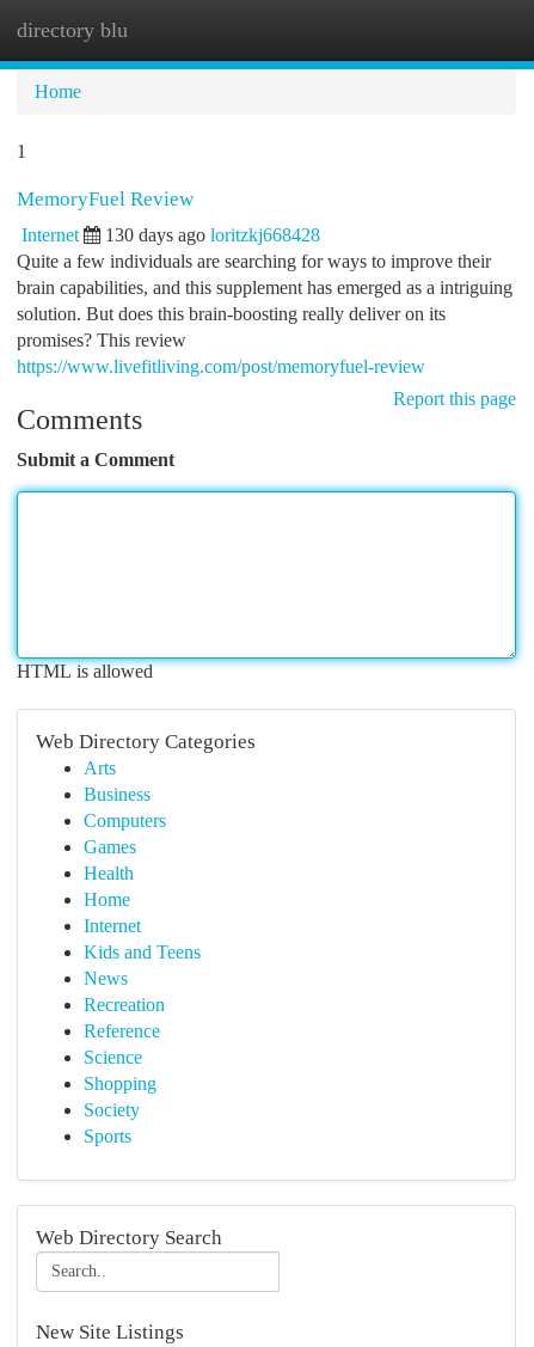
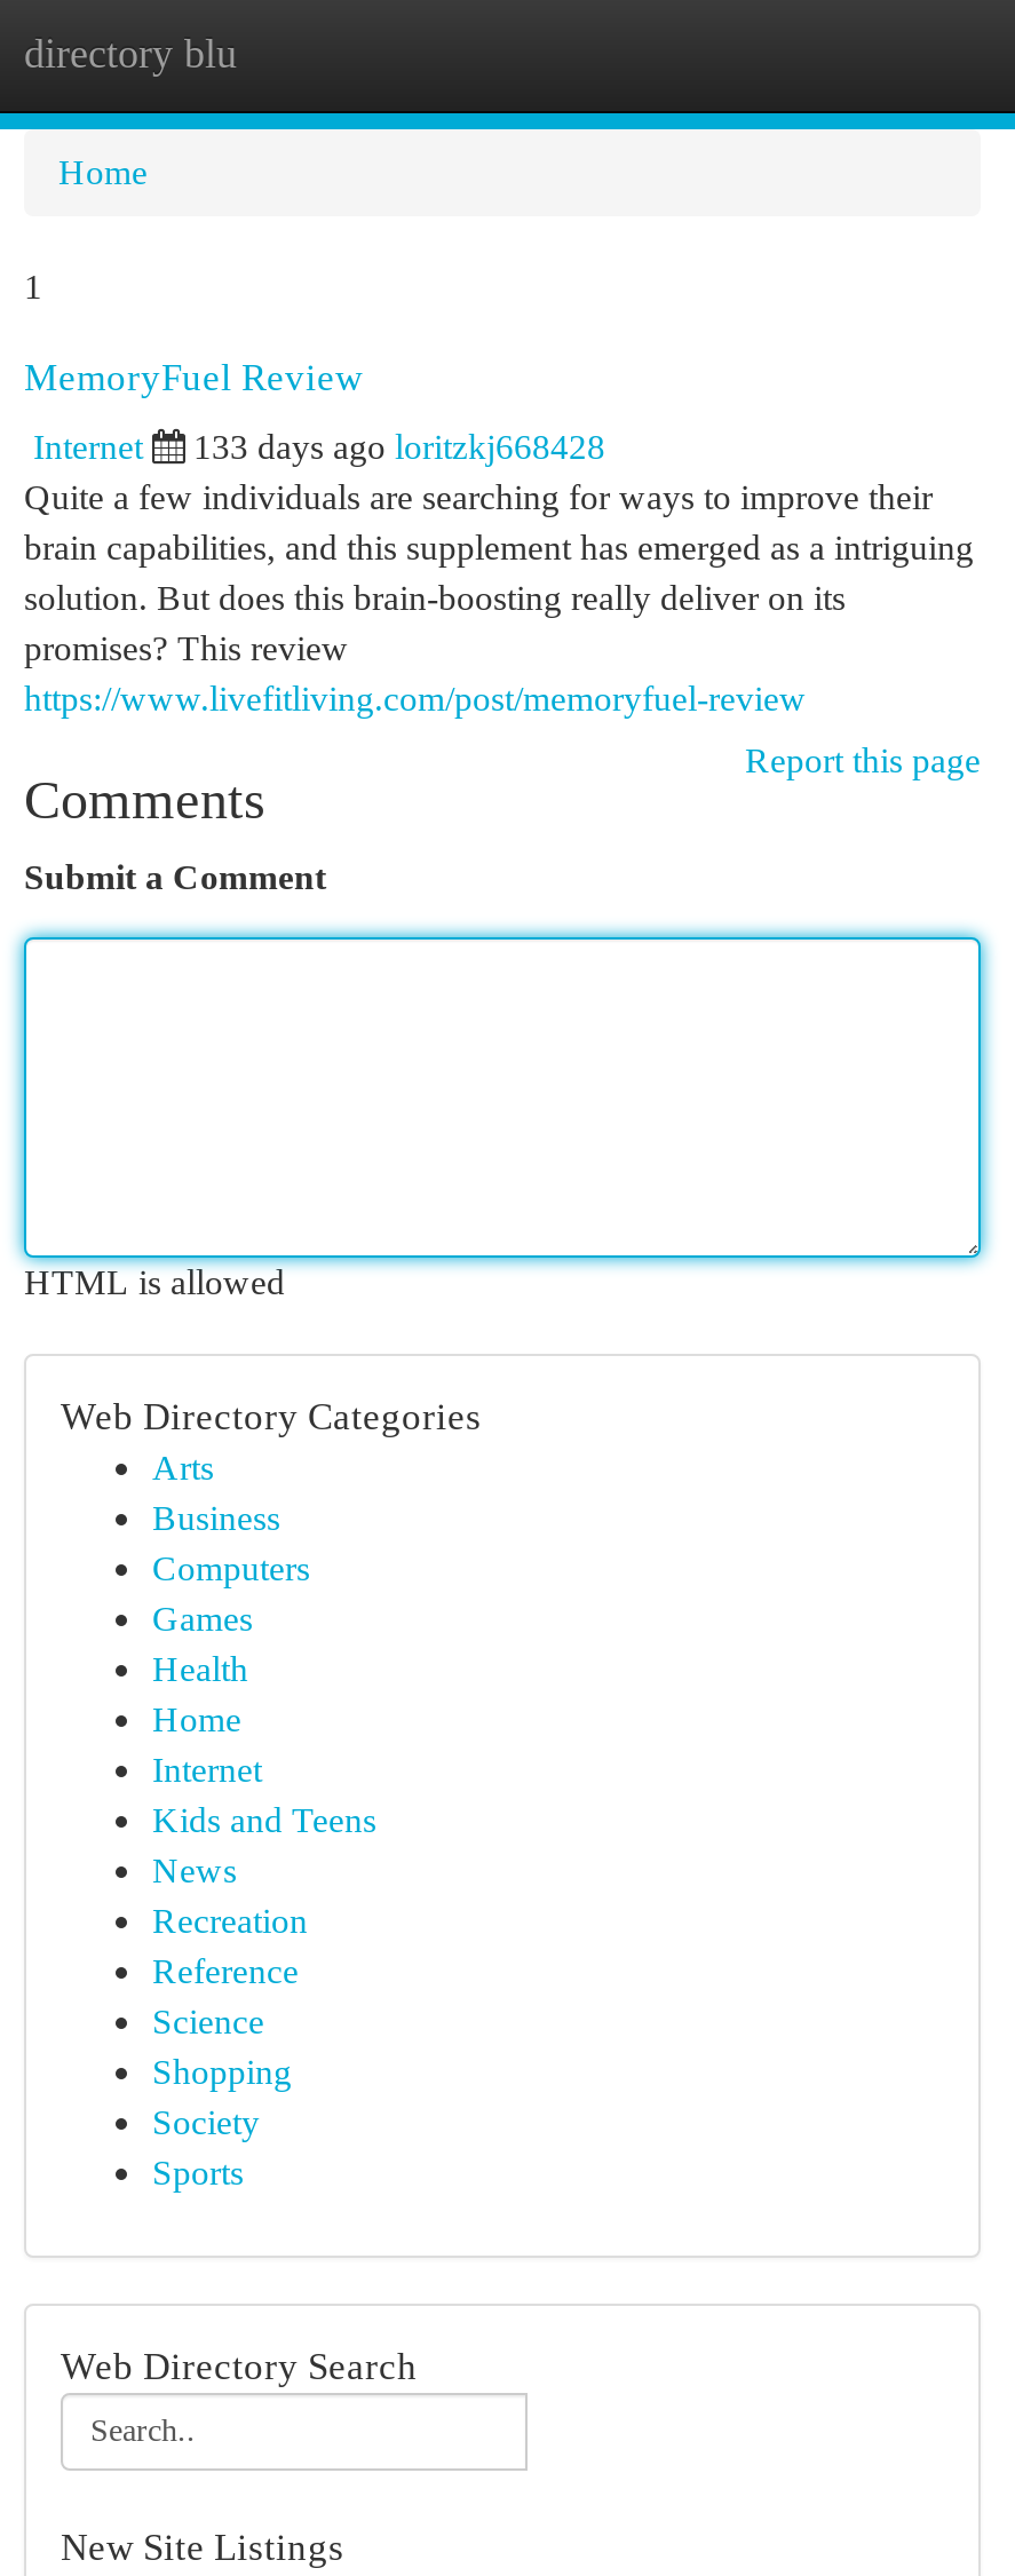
[105,225,320,245] 130 days ago loritzkj668428 -> [193,427,605,466] 133 days ago loritzkj668428

